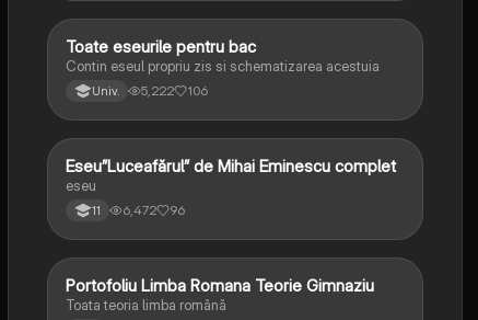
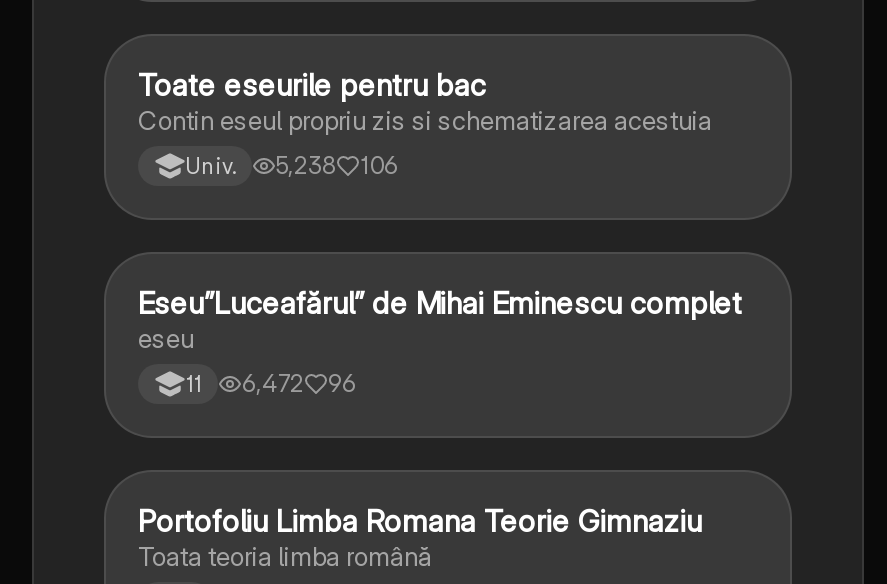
[92,83,208,99] Univ. 5,222 106 -> [186,151,398,181] Univ. 5,238 106

